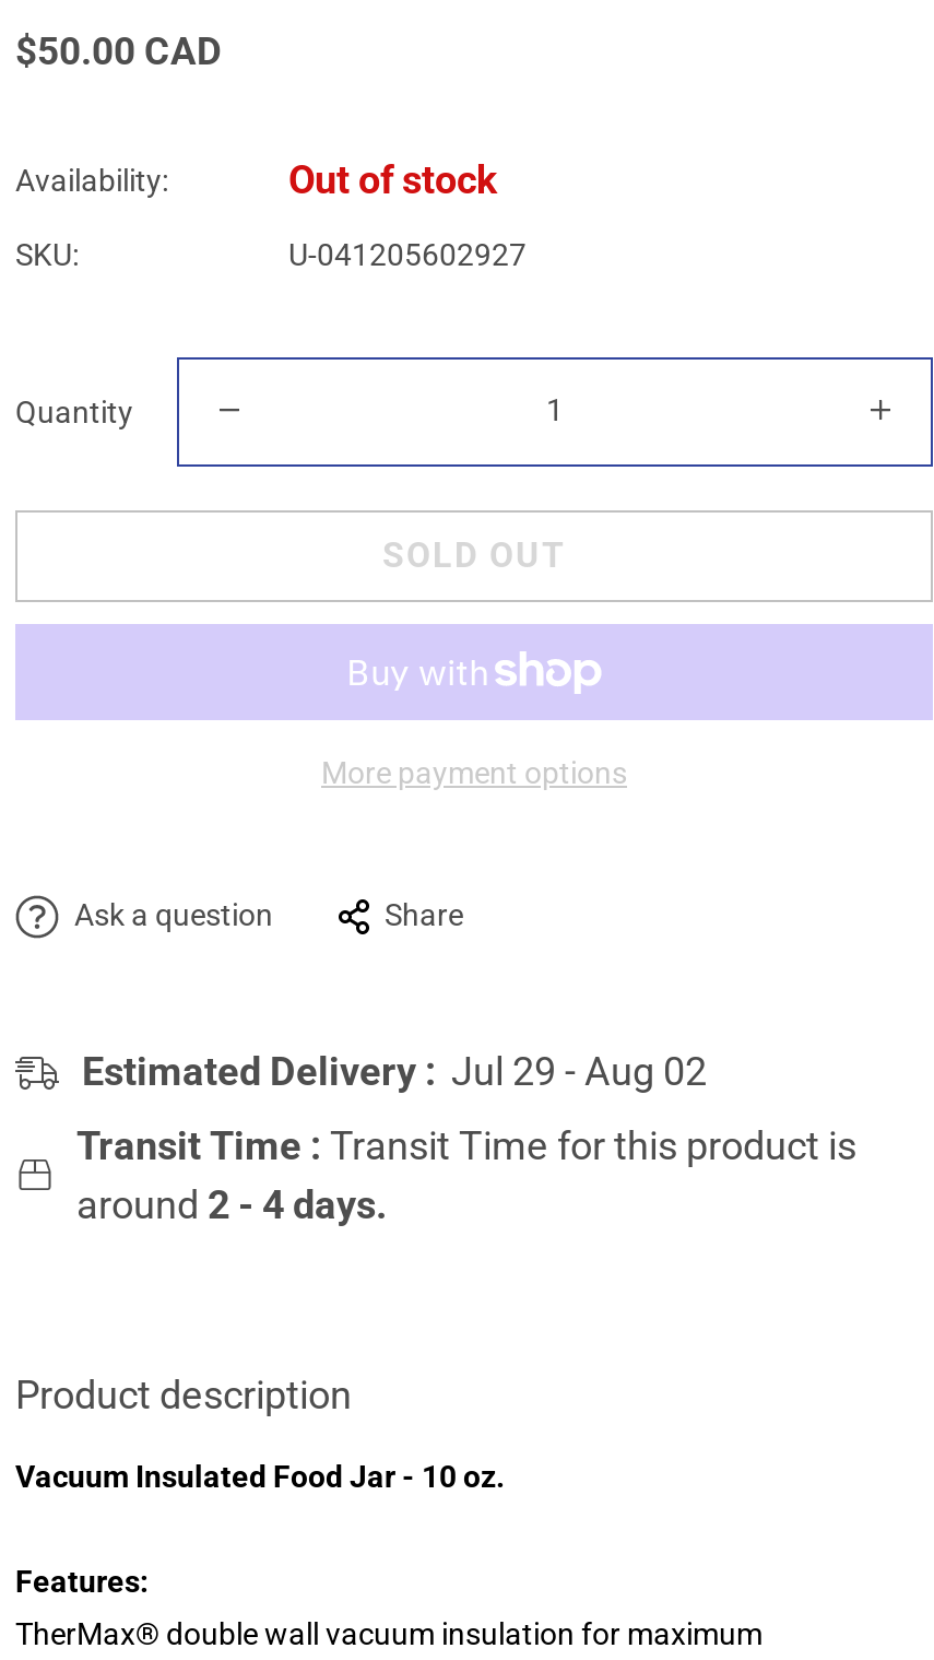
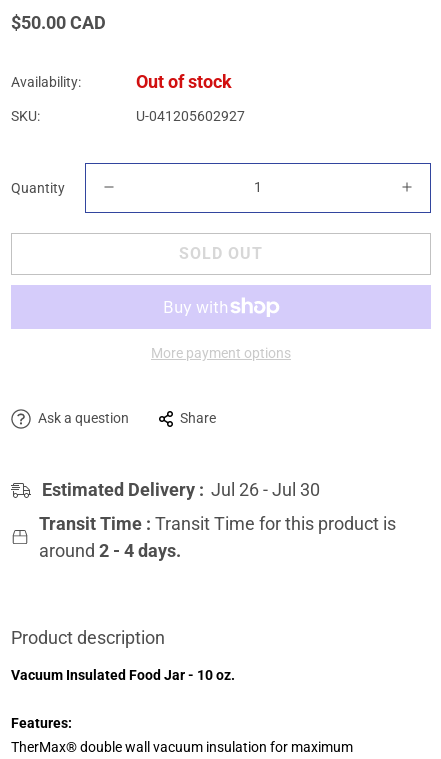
[82,1048,707,1094] Estimated Delivery : Jul 29 - Aug 02 -> [41,479,319,500] Estimated Delivery : Jul 26 - Jul 30

